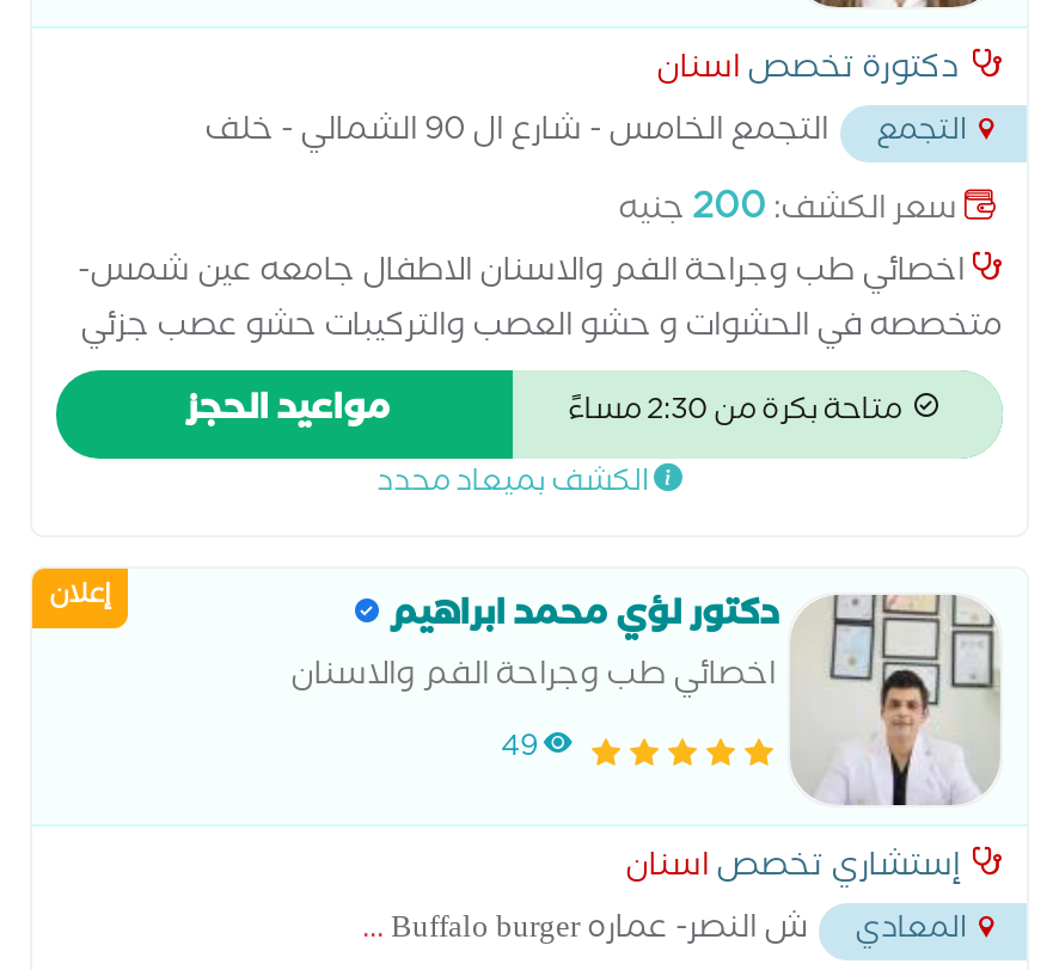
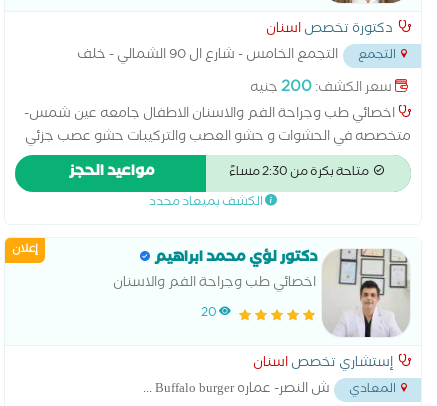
[501,724,539,779] 49 -> [201,303,217,326] 20

